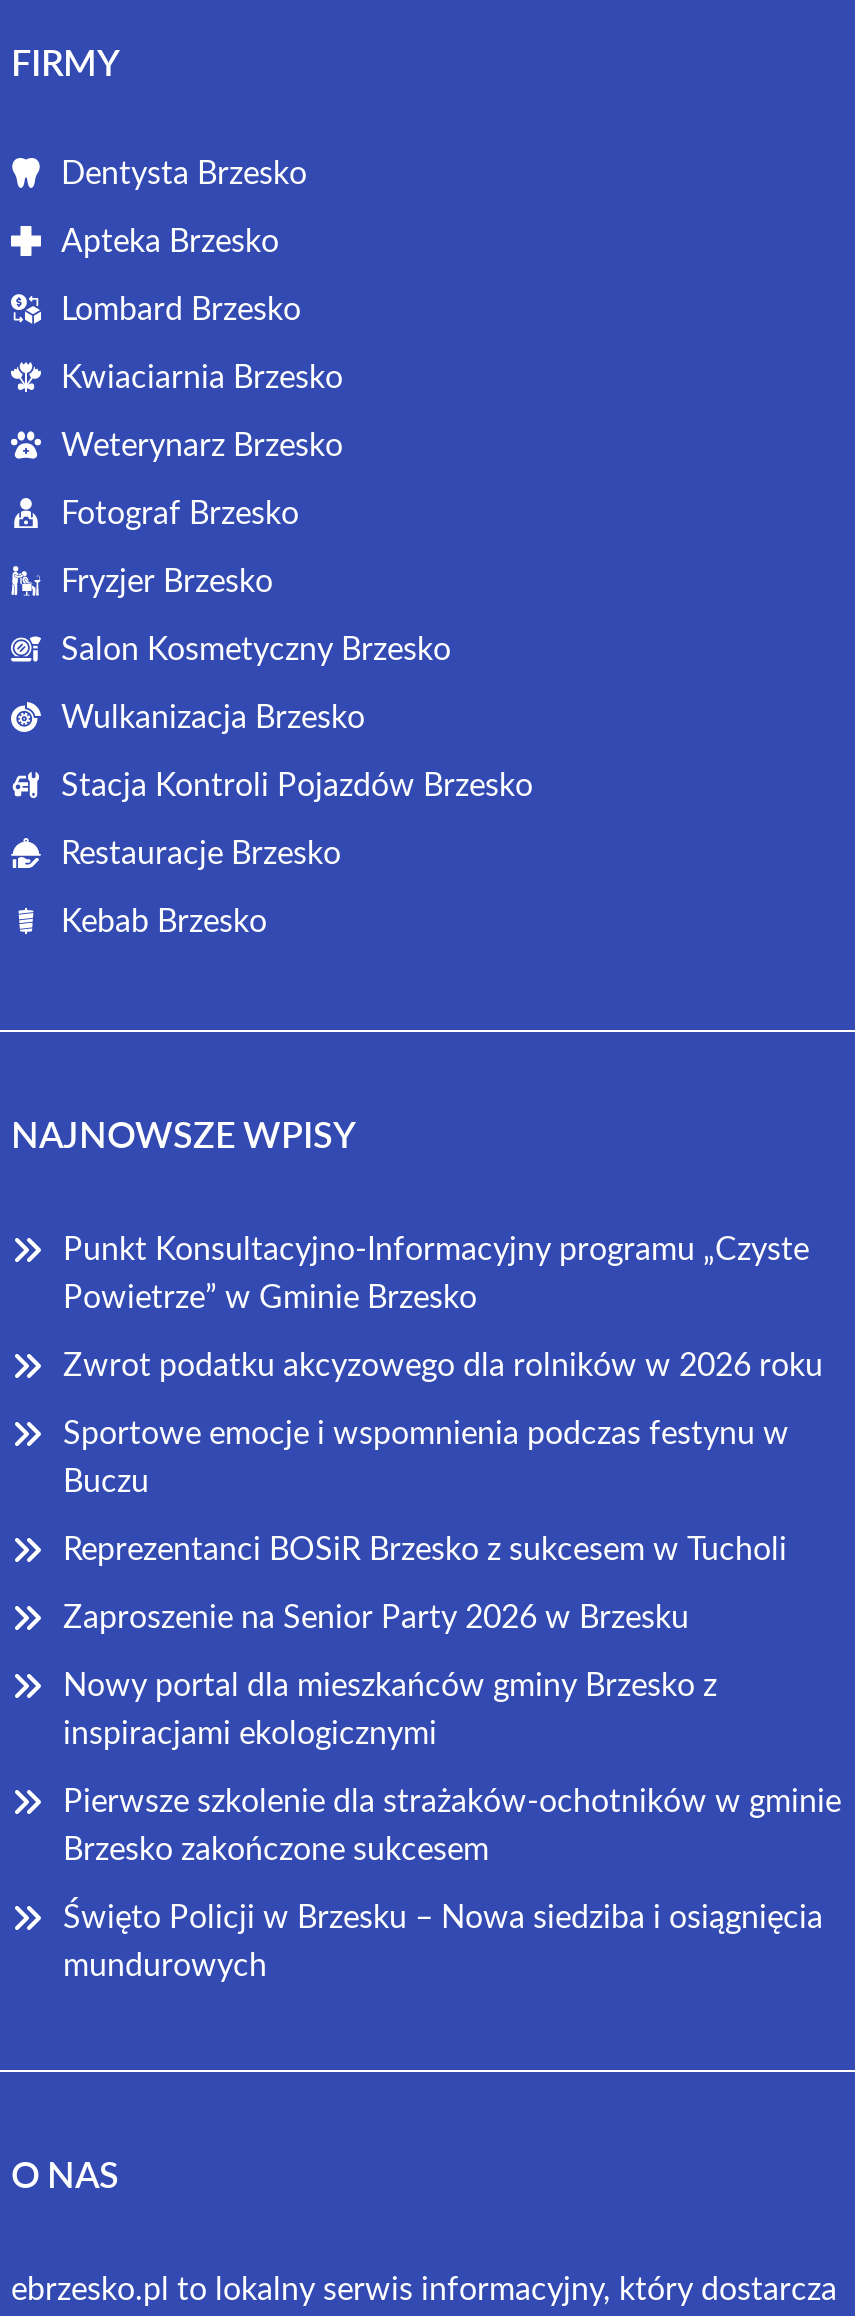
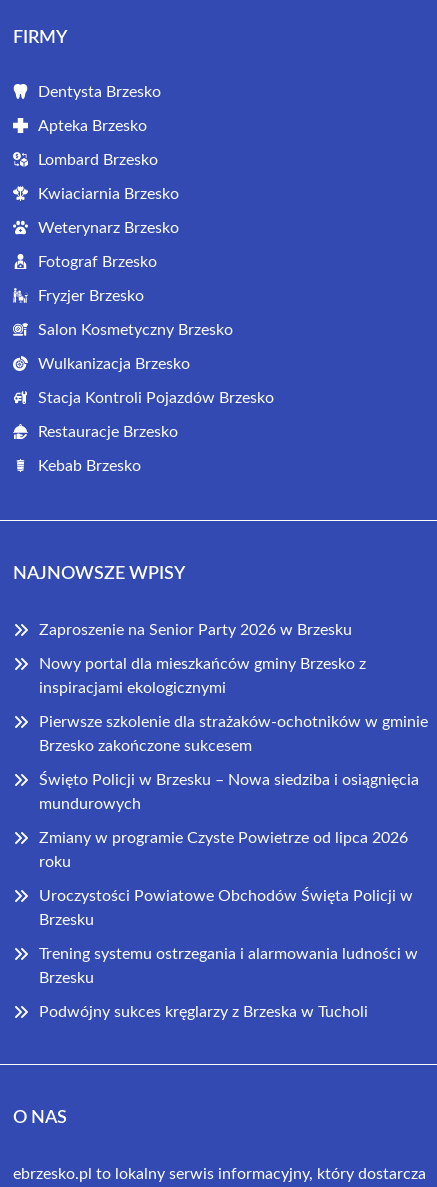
[63,1234,823,1566] Punkt Konsultacyjno-Informacyjny programu „Czyste | Powietrze” w Gminie Brzesko | Zwrot podatku akcyzowego dla rolników w 2026 roku | Sportowe emocje i wspomnienia podczas festynu w | Buczu | Reprezentanci BOSiR Brzesko z sukcesem w Tucholi -> none
moved [63,1602,841,1982] -> [39,622,428,812]: Zaproszenie na Senior Party 2026 w Brzesku | Nowy portal dla mieszkańców gminy Brzesko z | inspiracjami ekologicznymi | Pierwsze szkolenie dla strażaków-ochotników w gminie | Brzesko zakończone sukcesem | Święto Policji w Brzesku – Nowa siedziba i osiągnięcia | mundurowych
none -> [39,830,418,1020] Zmiany w programie Czyste Powietrze od lipca 2026 | roku | Uroczystości Powiatowe Obchodów Święta Policji w | Brzesku | Trening systemu ostrzegania i alarmowania ludności w | Brzesku | Podwójny sukces kręglarzy z Brzeska w Tucholi

